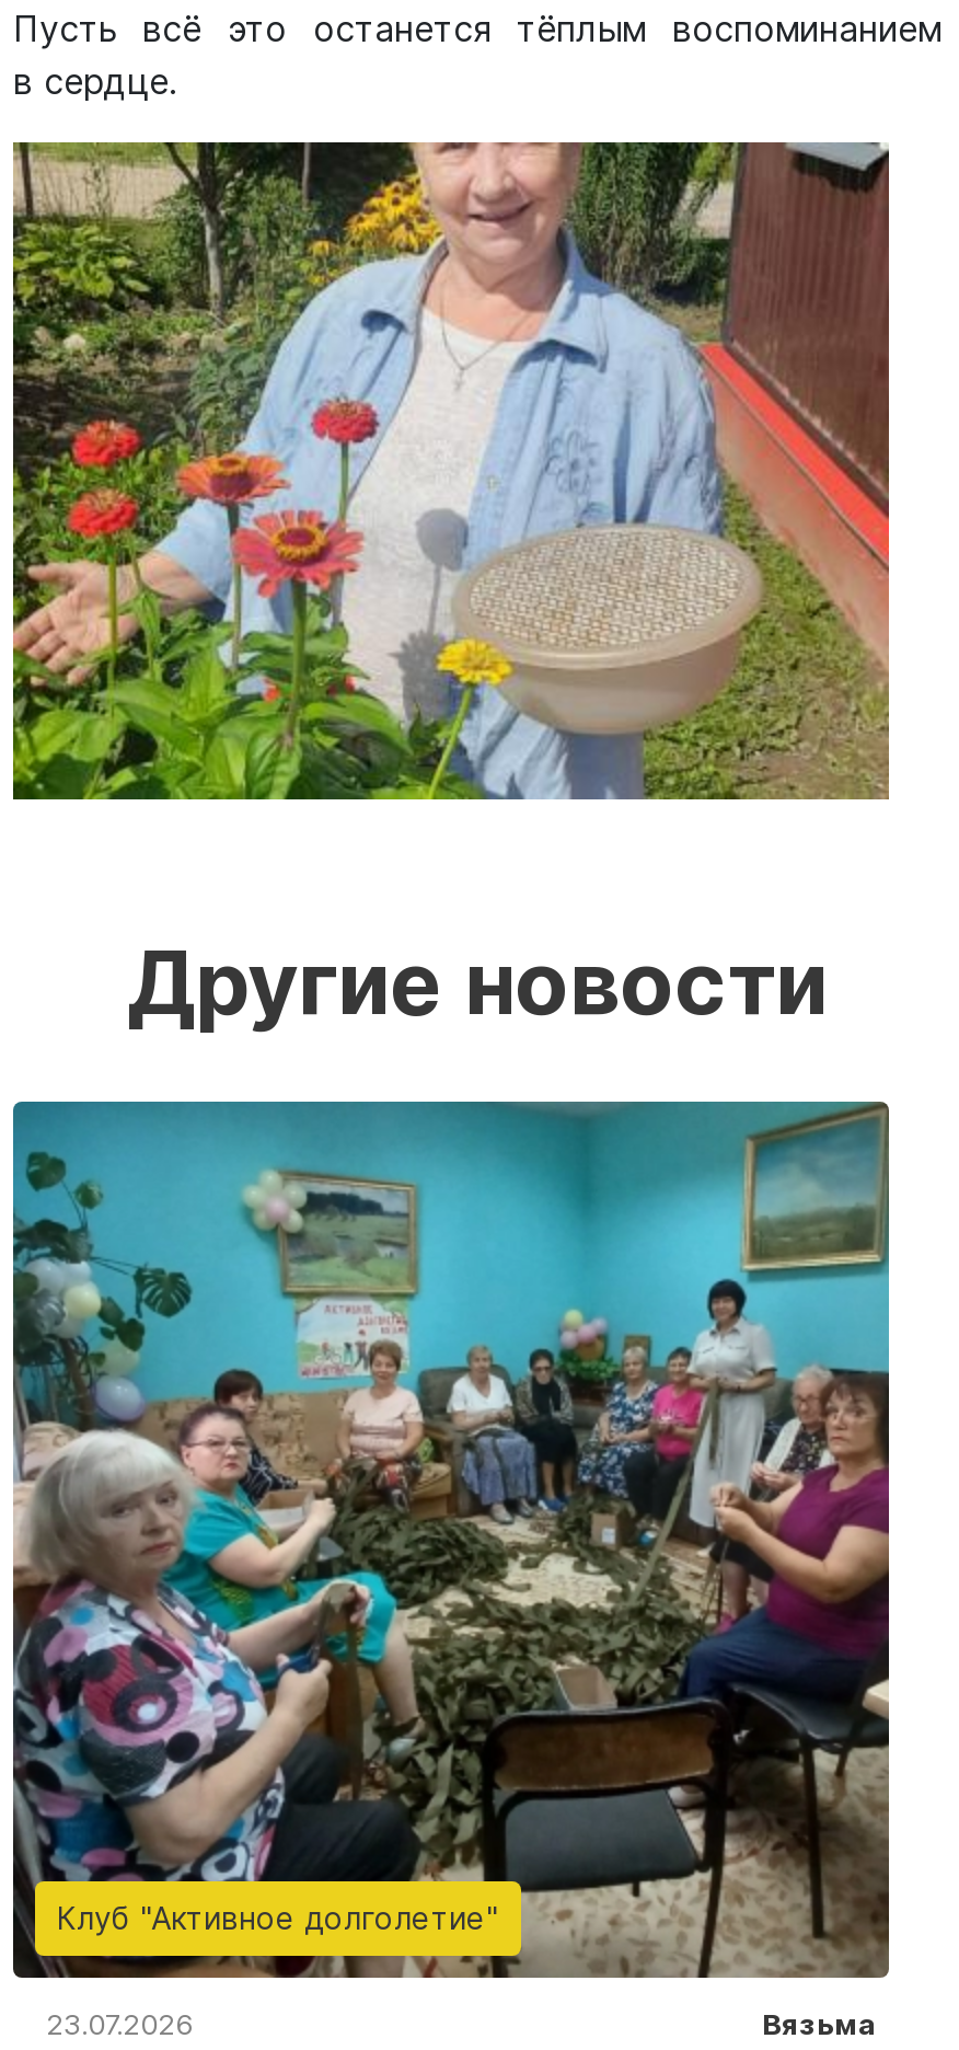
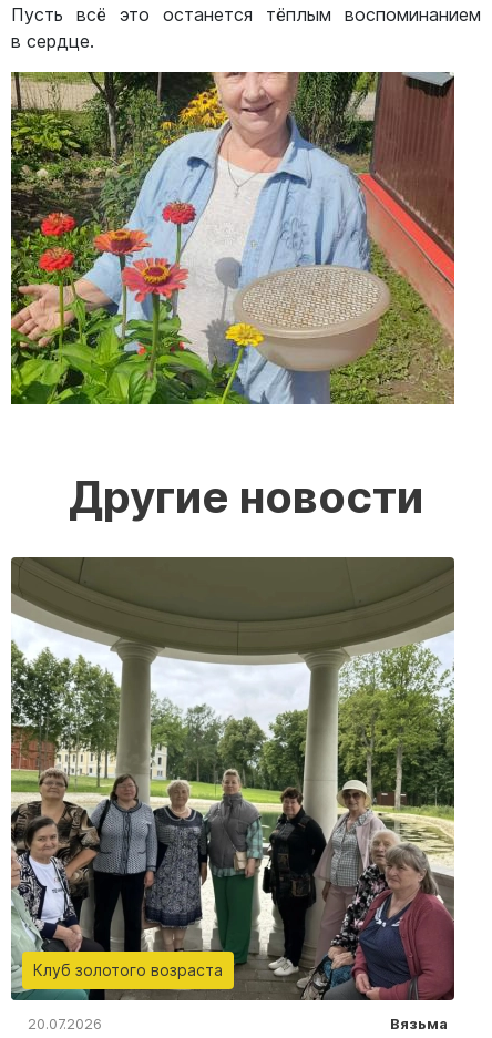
[11,1102,891,1980] [image] | Клуб "Активное долголетие" -> [10,557,455,1001] [image] | Клуб золотого возраста
[46,2005,193,2040] 23.07.2026 -> [28,1014,102,1032] 20.07.2026

